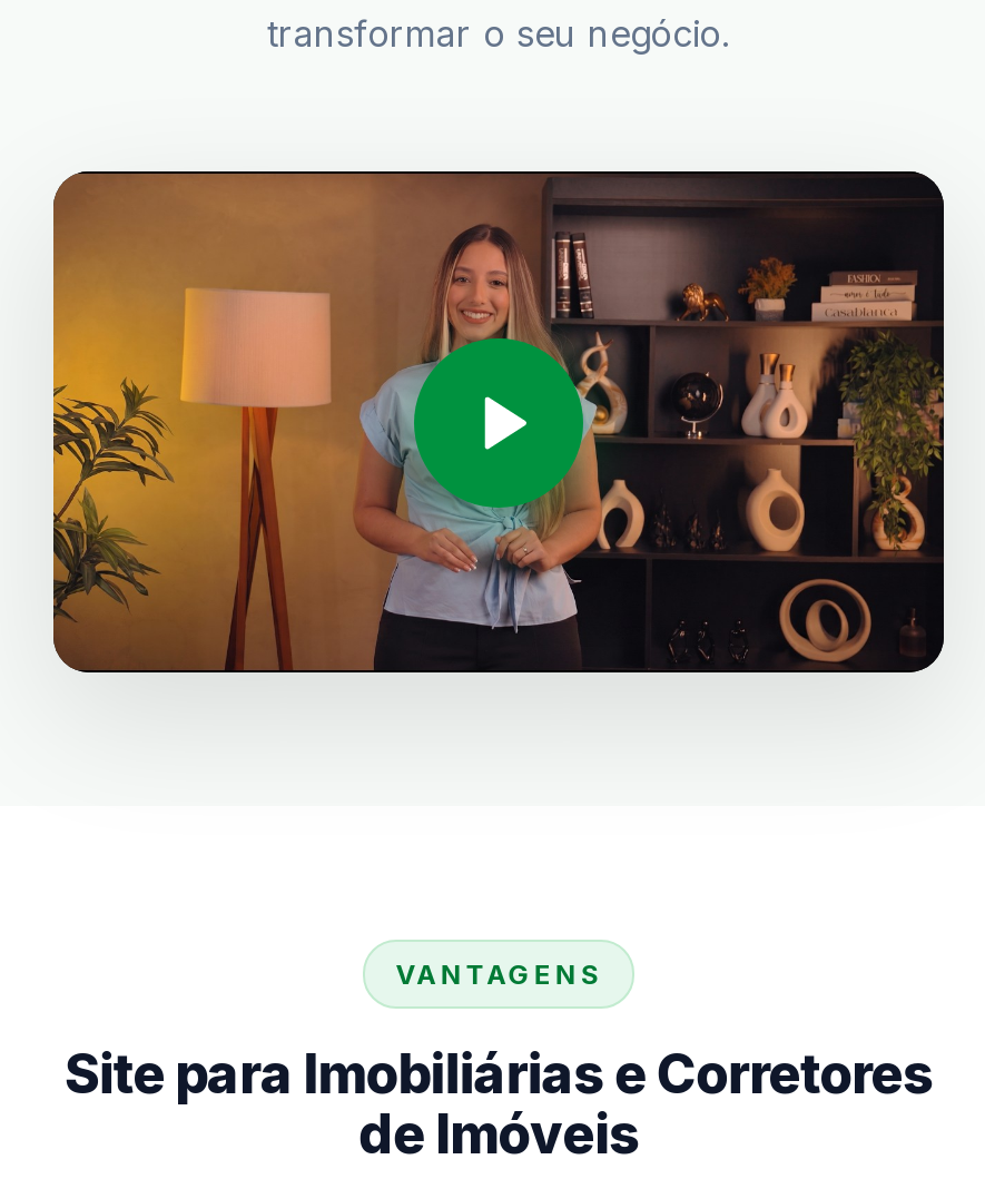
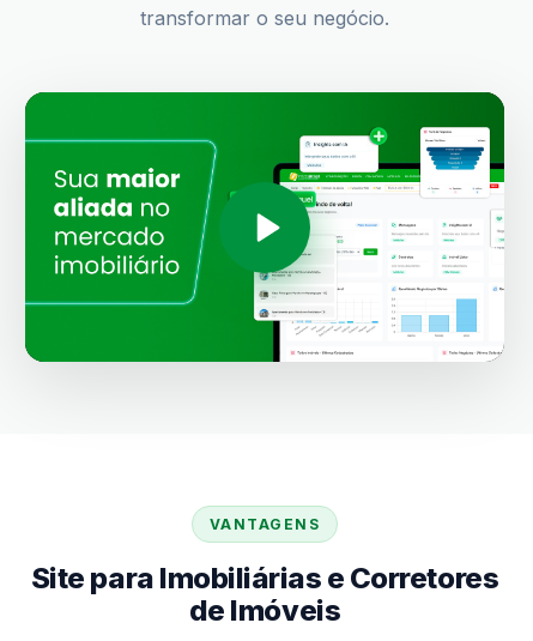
[51,169,946,675] [image] -> [24,91,505,363] [image]

